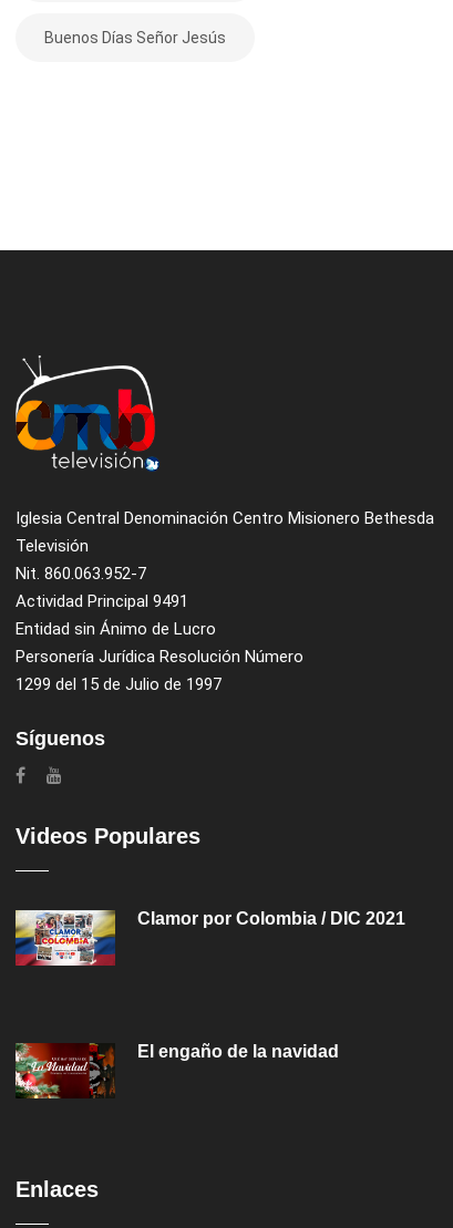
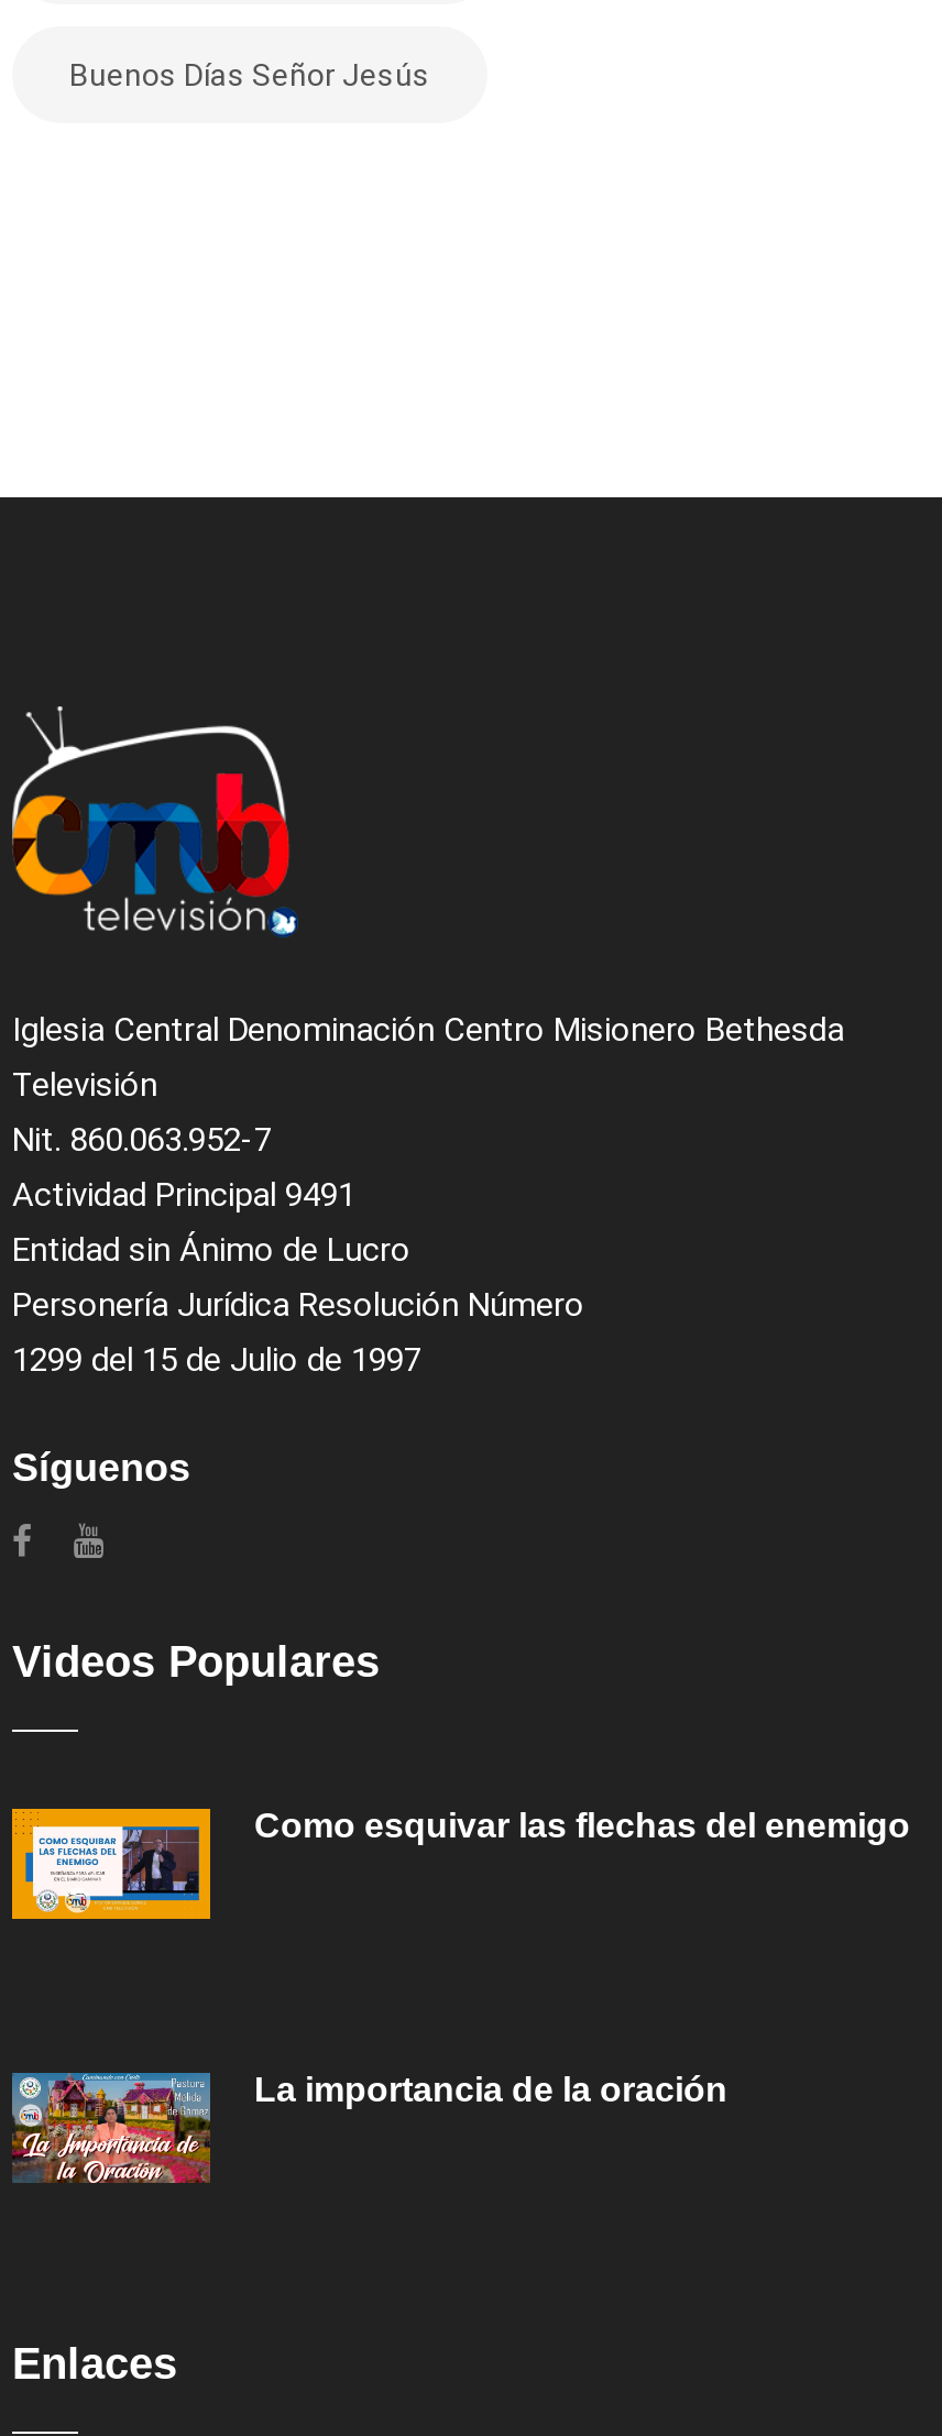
[14,909,405,967] [image] | Clamor por Colombia / DIC 2021 -> [10,1806,910,1921] [image] | Como esquivar las flechas del enemigo
[14,1042,339,1100] [image] | El engaño de la navidad -> [10,2070,727,2185] [image] | La importancia de la oración

